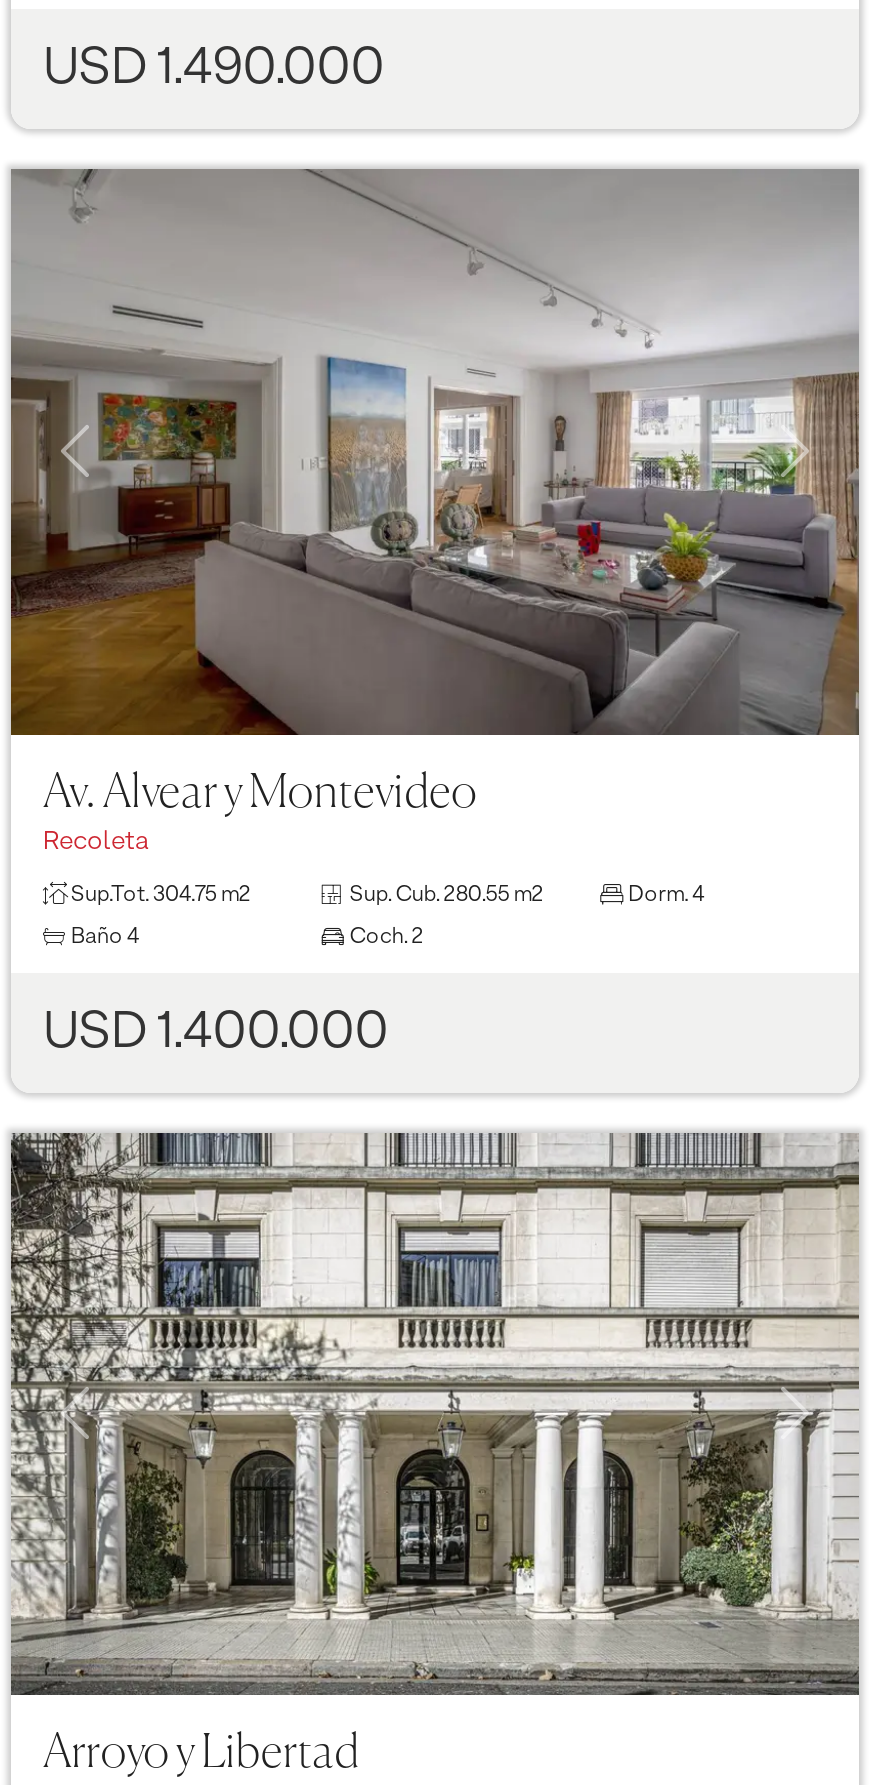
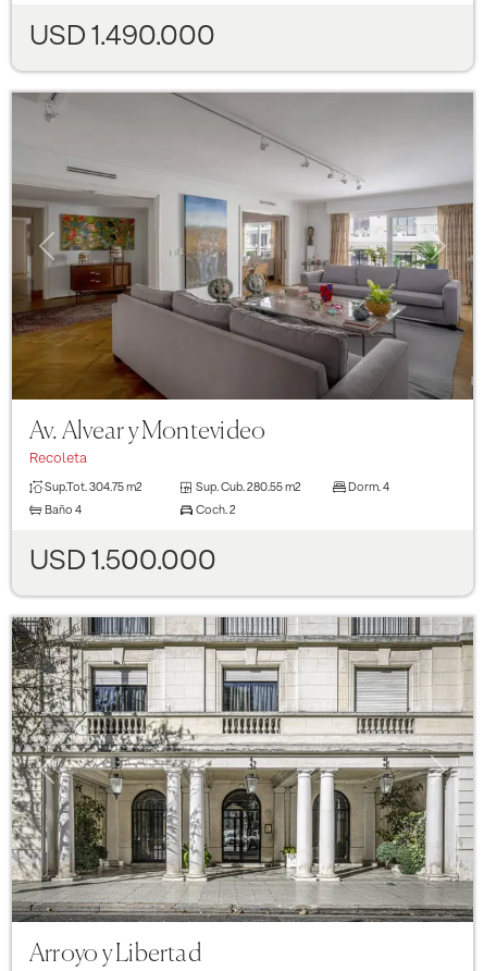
[43,1006,389,1058] USD 1.400.000 -> [29,548,216,576] USD 1.500.000

